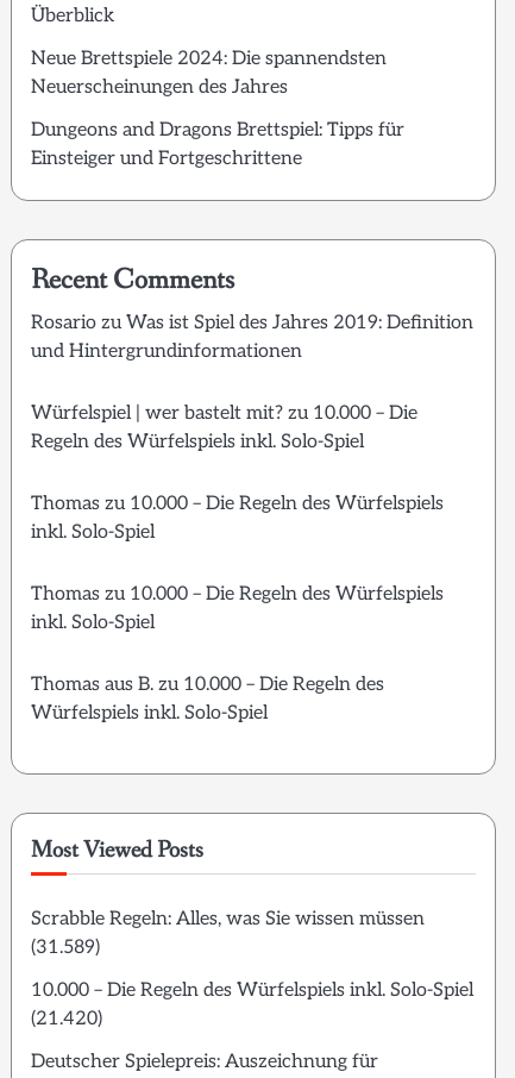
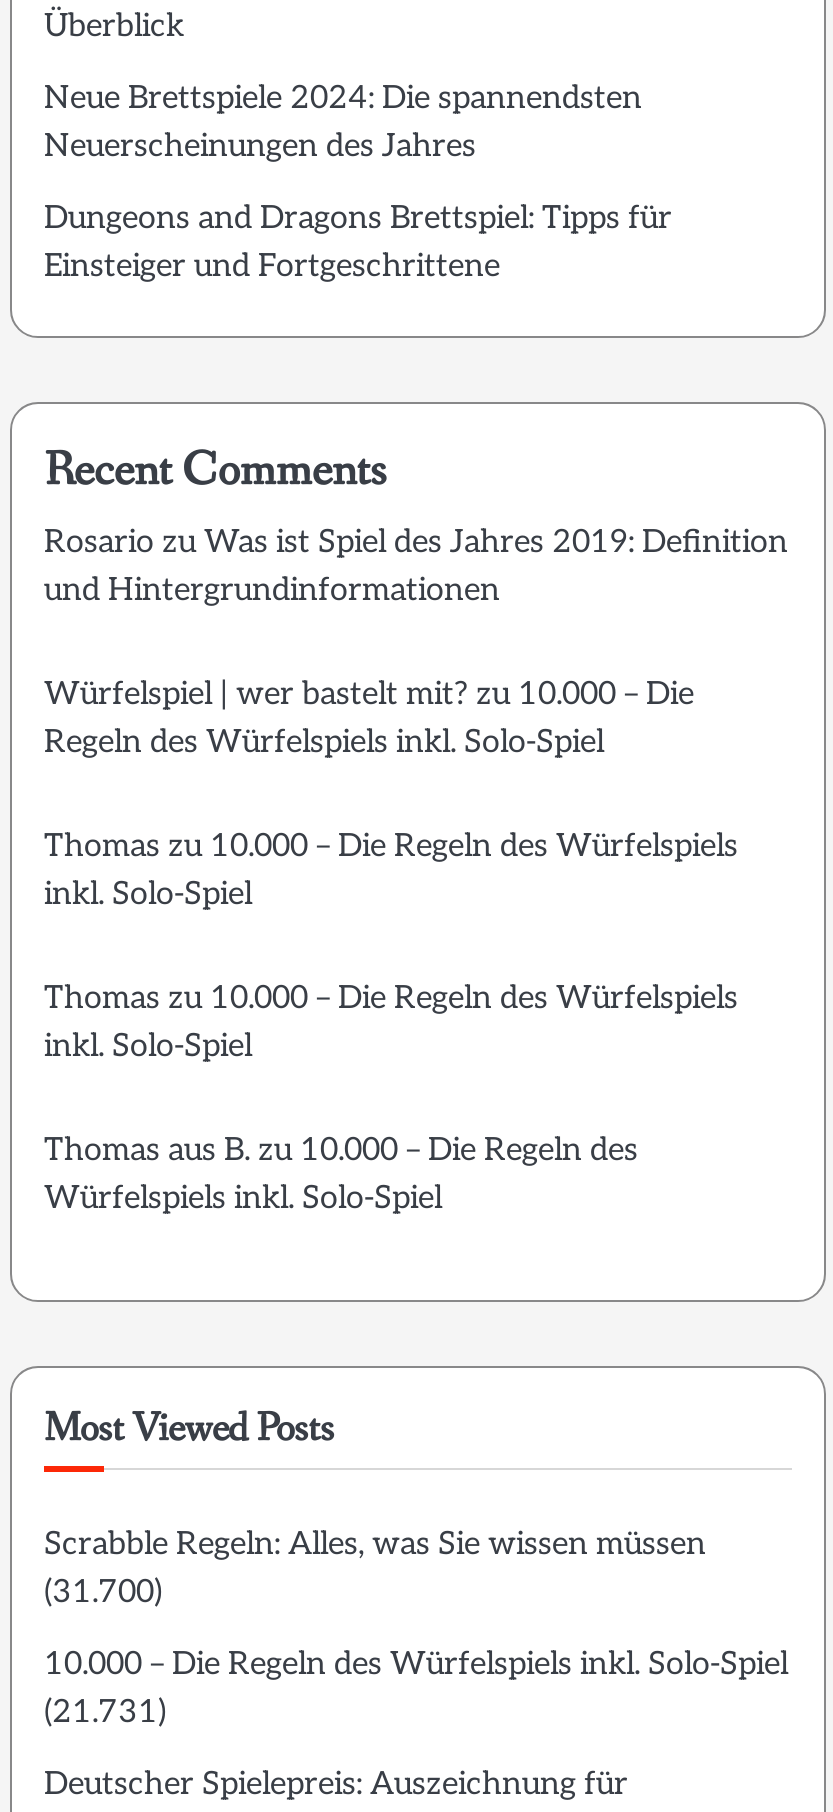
[31,936,100,959] (31.589) -> [44,1574,162,1612] (31.700)
[31,1008,102,1030] (21.420) -> [44,1694,166,1732] (21.731)

